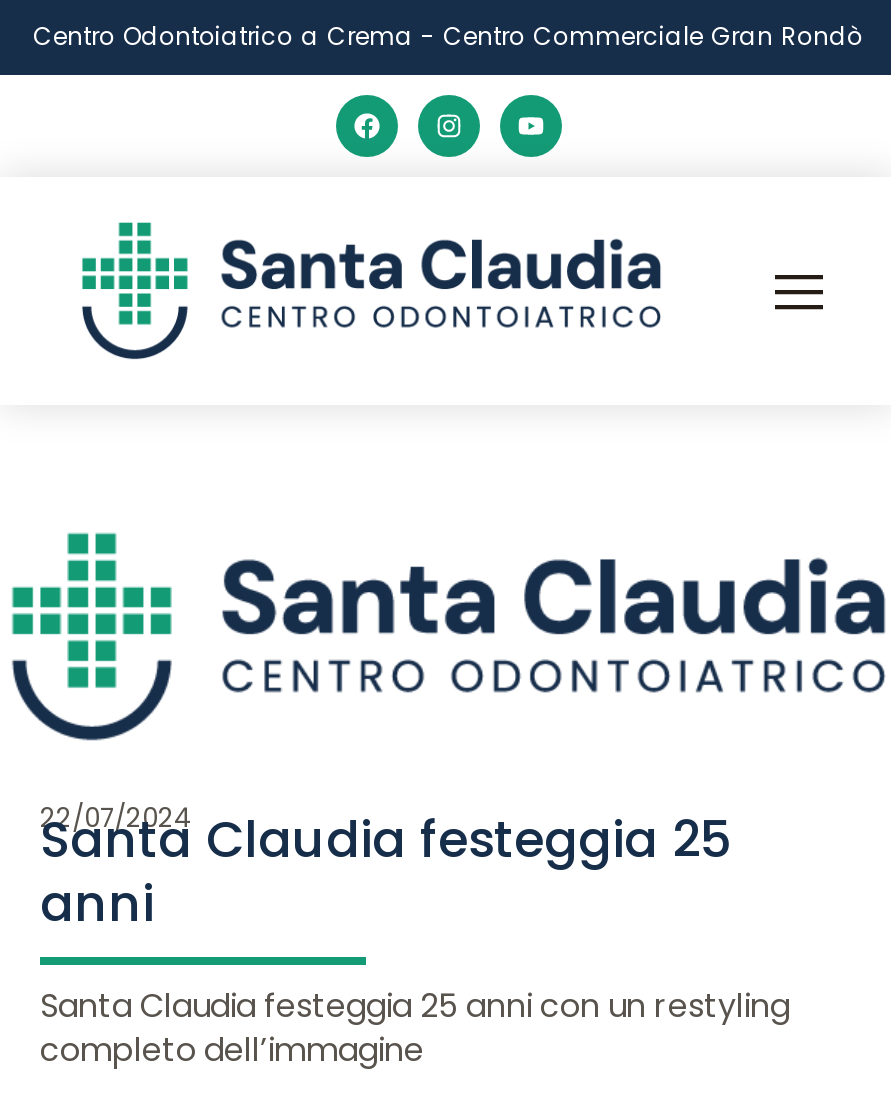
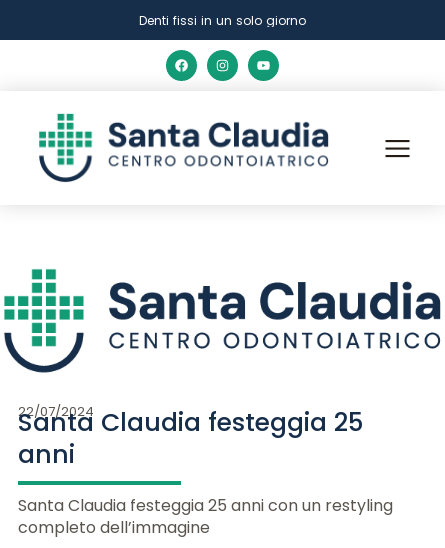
[33,18,863,52] Centro Odontoiatrico a Crema - Centro Commerciale Gran Rondò -> [138,11,305,28] Denti fissi in un solo giorno

